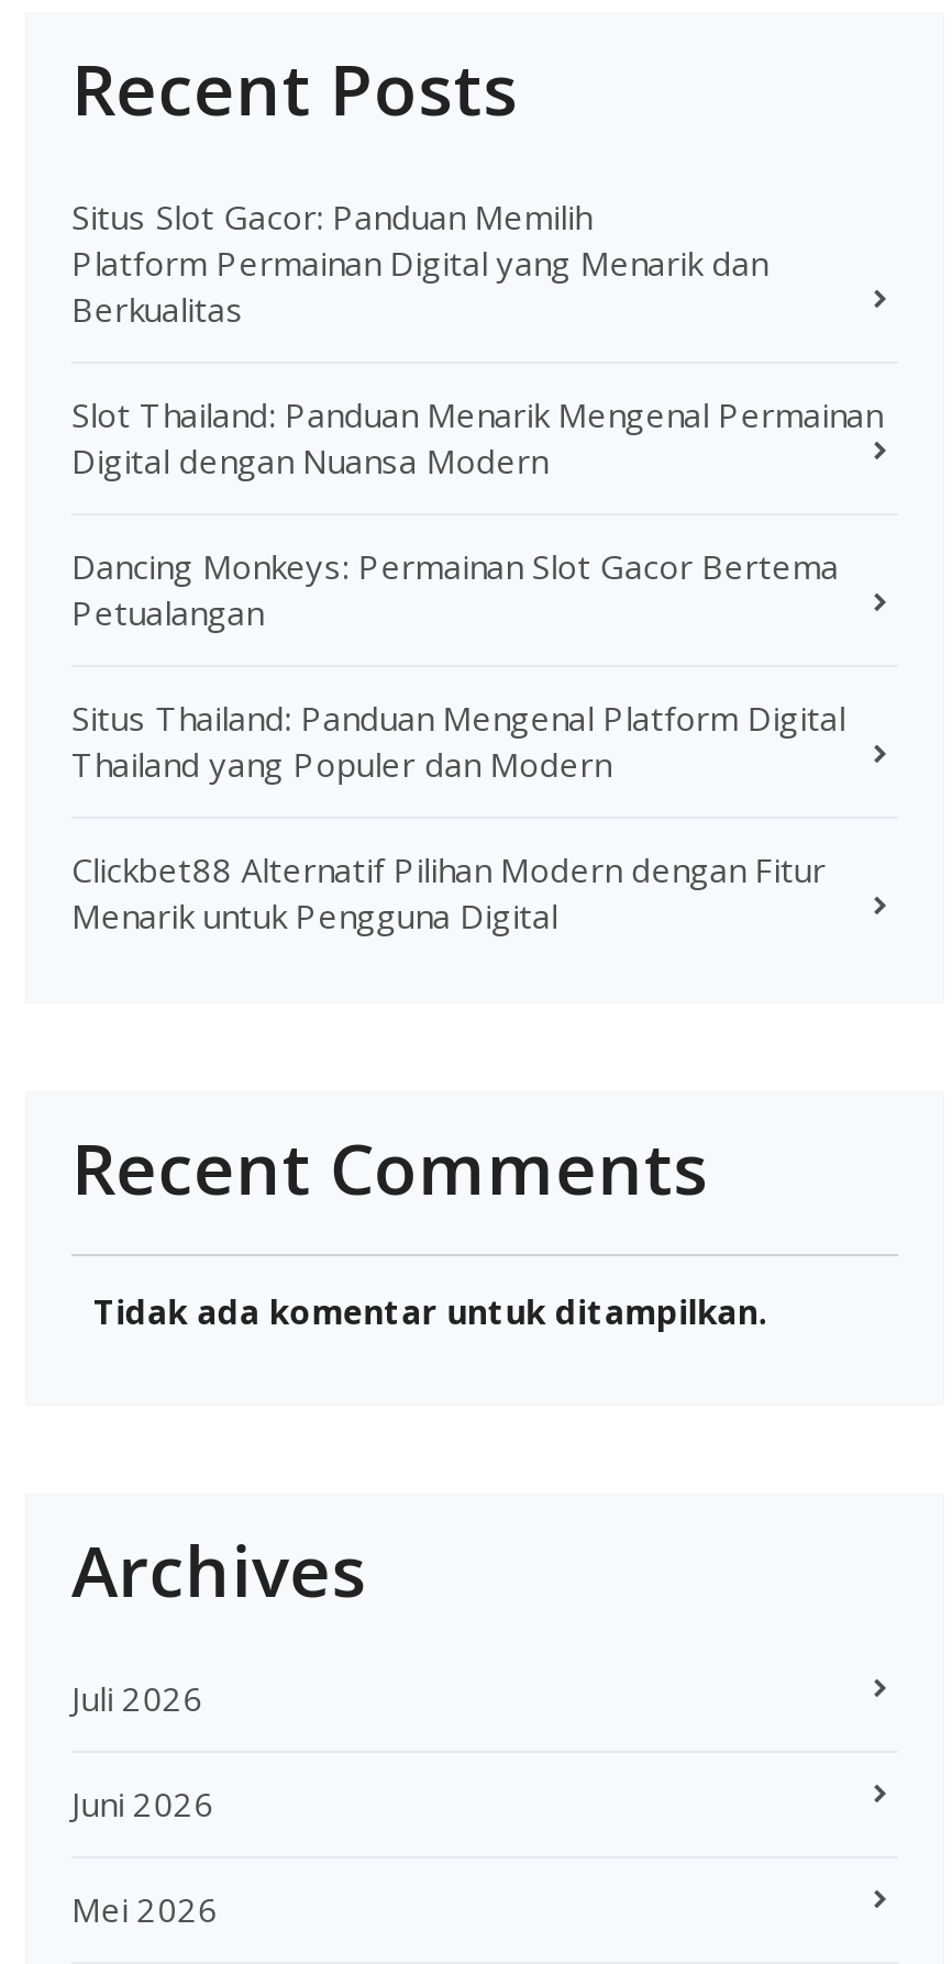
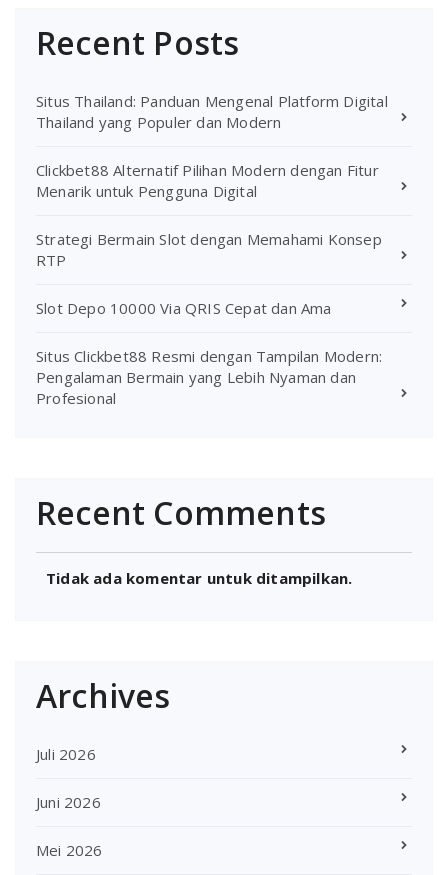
[71,194,882,634] Situs Slot Gacor: Panduan Memilih | Platform Permainan Digital yang Menarik dan | Berkualitas | Slot Thailand: Panduan Menarik Mengenal Permainan | Digital dengan Nuansa Modern | Dancing Monkeys: Permainan Slot Gacor Bertema | Petualangan -> none
moved [71,695,845,937] -> [36,91,388,201]: Situs Thailand: Panduan Mengenal Platform Digital | Thailand yang Populer dan Modern | Clickbet88 Alternatif Pilihan Modern dengan Fitur | Menarik untuk Pengguna Digital
none -> [36,229,382,408] Strategi Bermain Slot dengan Memahami Konsep | RTP | Slot Depo 10000 Via QRIS Cepat dan Ama | Situs Clickbet88 Resmi dengan Tampilan Modern: | Pengalaman Bermain yang Lebih Nyaman dan | Profesional

